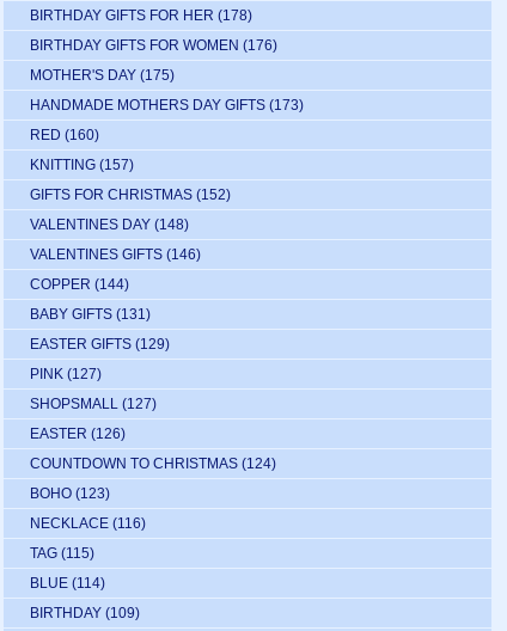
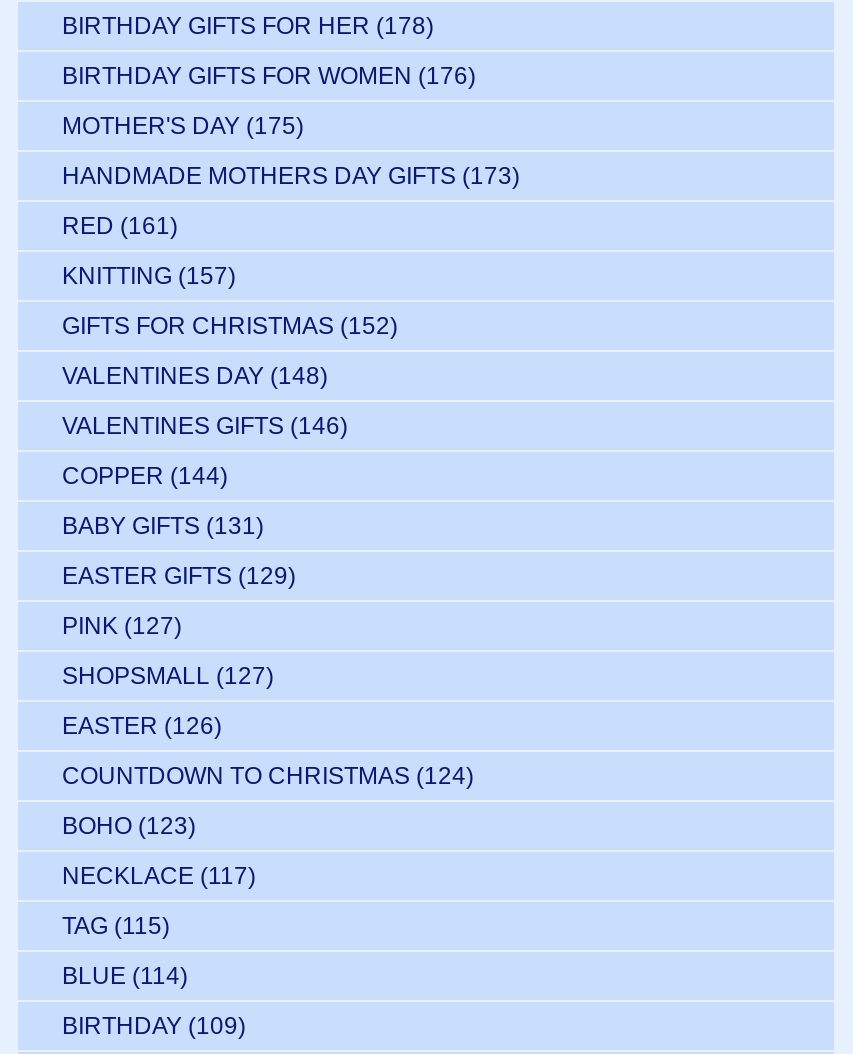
[30,126,99,143] RED (160) -> [62,211,178,239] RED (161)
[30,515,146,531] NECKLACE (116) -> [62,861,256,889] NECKLACE (117)

